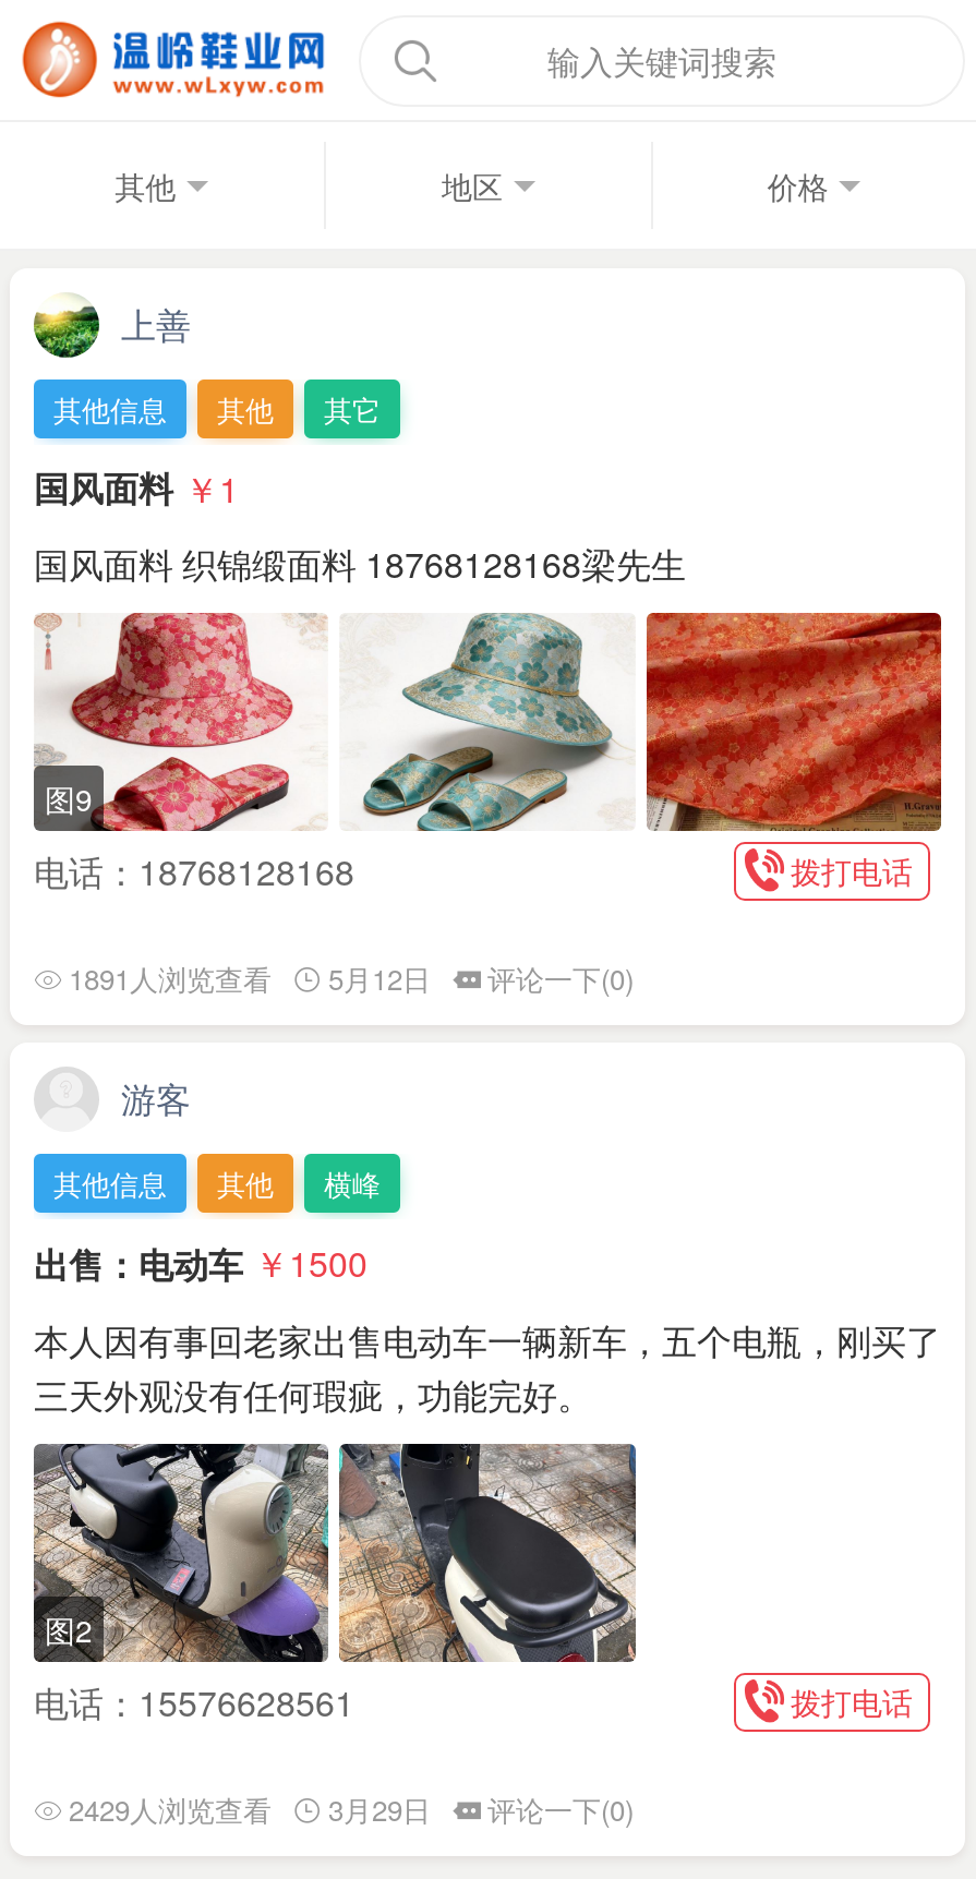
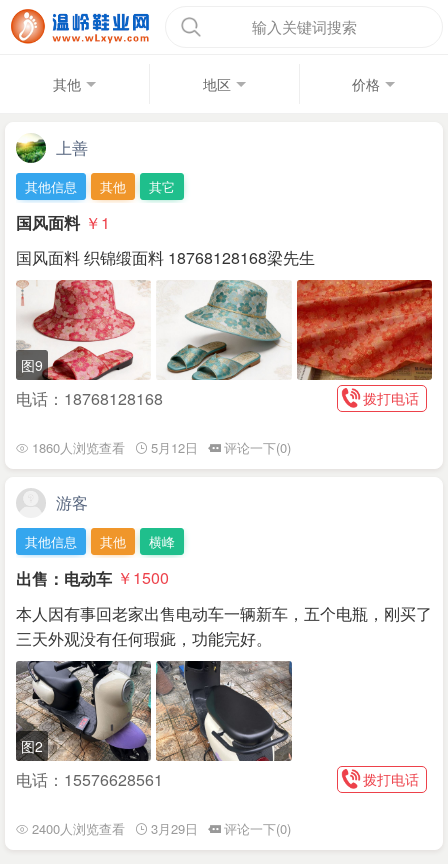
[69,958,634,1000] 1891人浏览查看 5月12日 评论一下(0) -> [32,438,291,457] 1860人浏览查看 5月12日 评论一下(0)
[69,1788,634,1829] 2429人浏览查看 3月29日 评论一下(0) -> [32,819,291,838] 2400人浏览查看 3月29日 评论一下(0)

